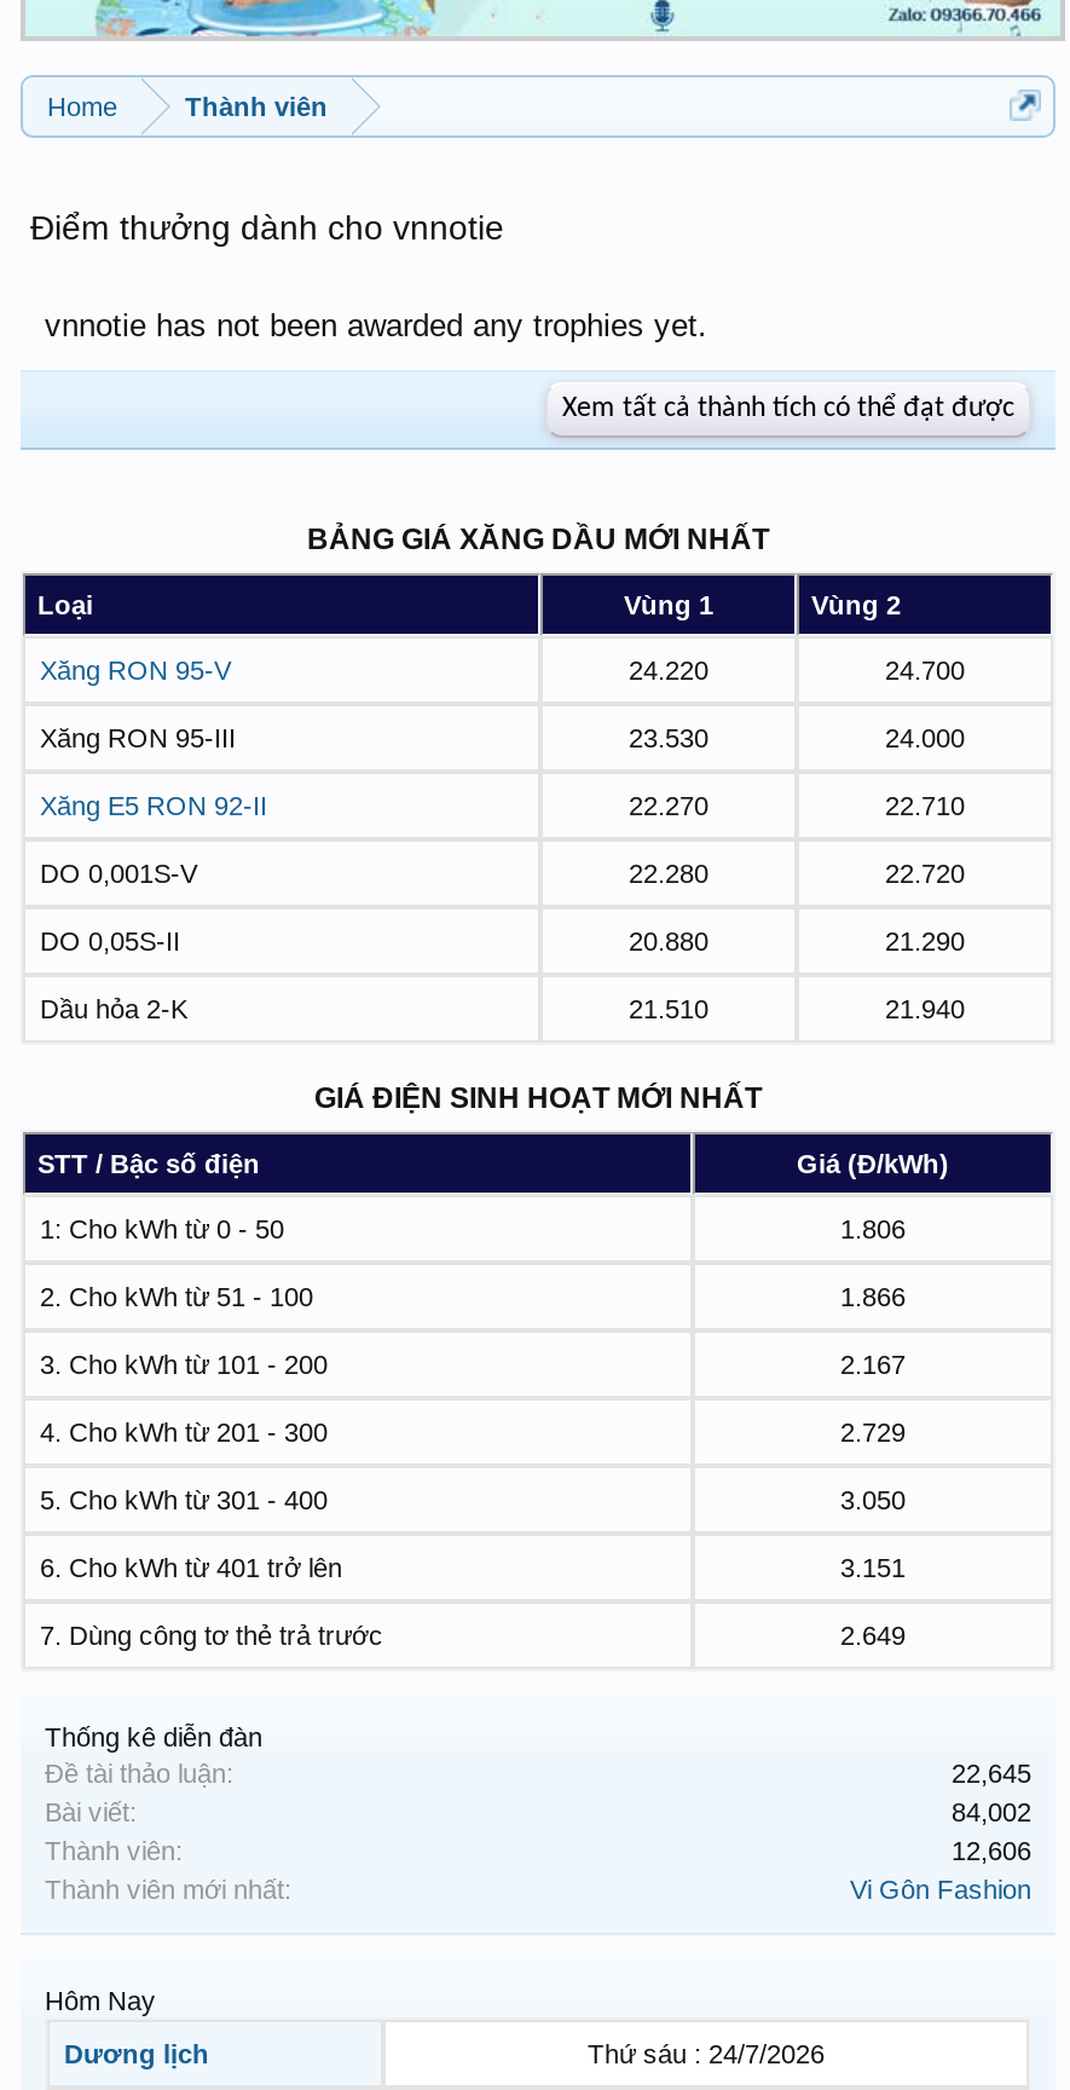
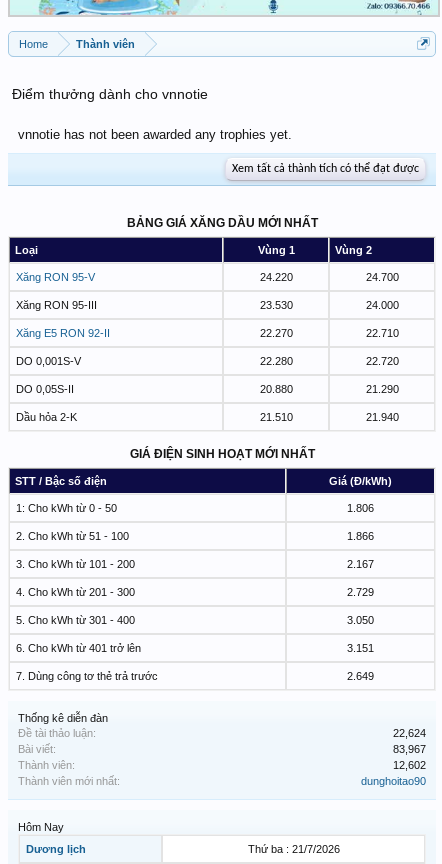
[952,1759,1031,1788] 22,645 -> [393,727,426,739] 22,624
[952,1798,1031,1827] 84,002 -> [393,743,426,755] 83,967
[952,1836,1031,1866] 12,606 -> [393,759,426,771] 12,602
[850,1875,1031,1904] Vi Gôn Fashion -> [361,775,426,787] dunghoitao90
[588,2040,825,2069] Thứ sáu : 24/7/2026 -> [247,843,339,855] Thứ ba : 21/7/2026

